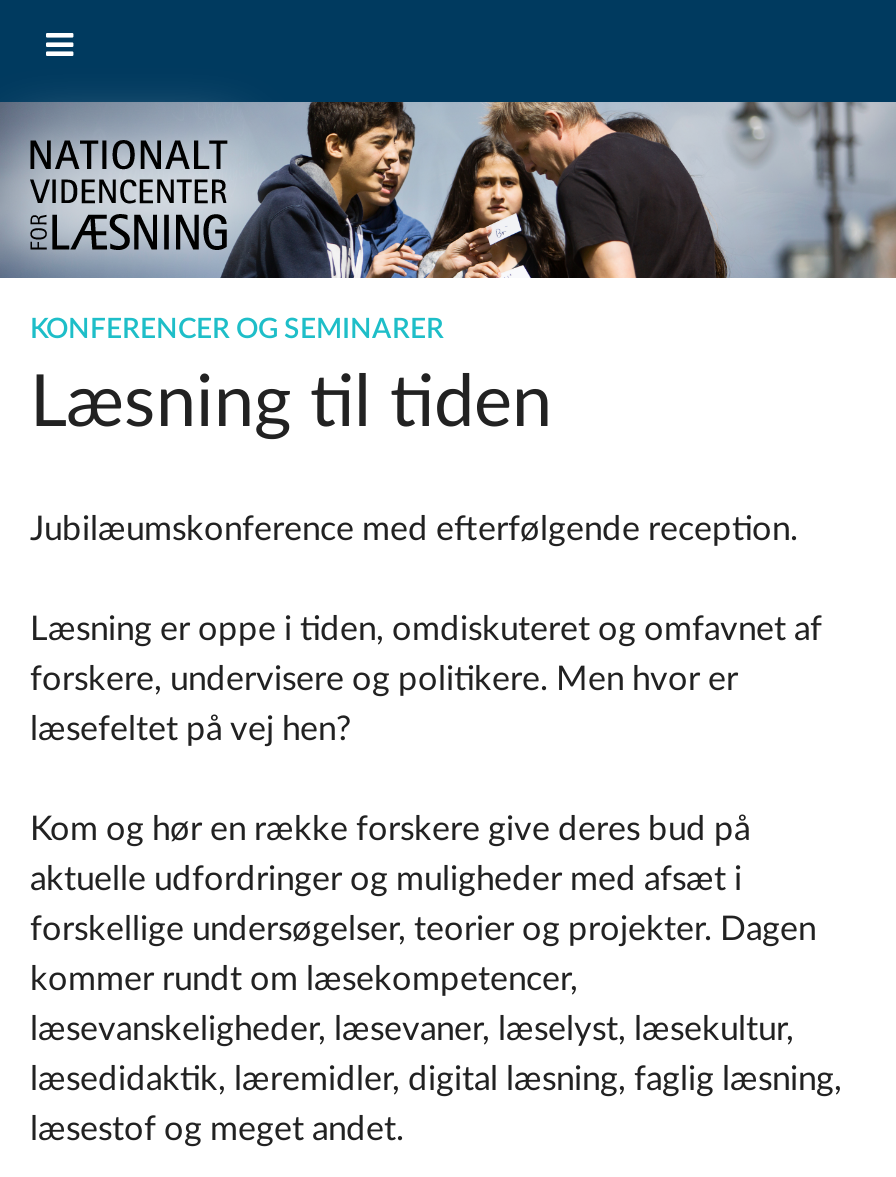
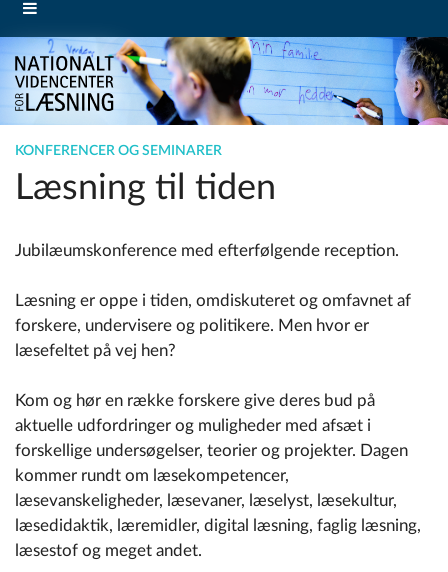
[6,100,890,280] [image] -> [3,36,445,126] [image]

